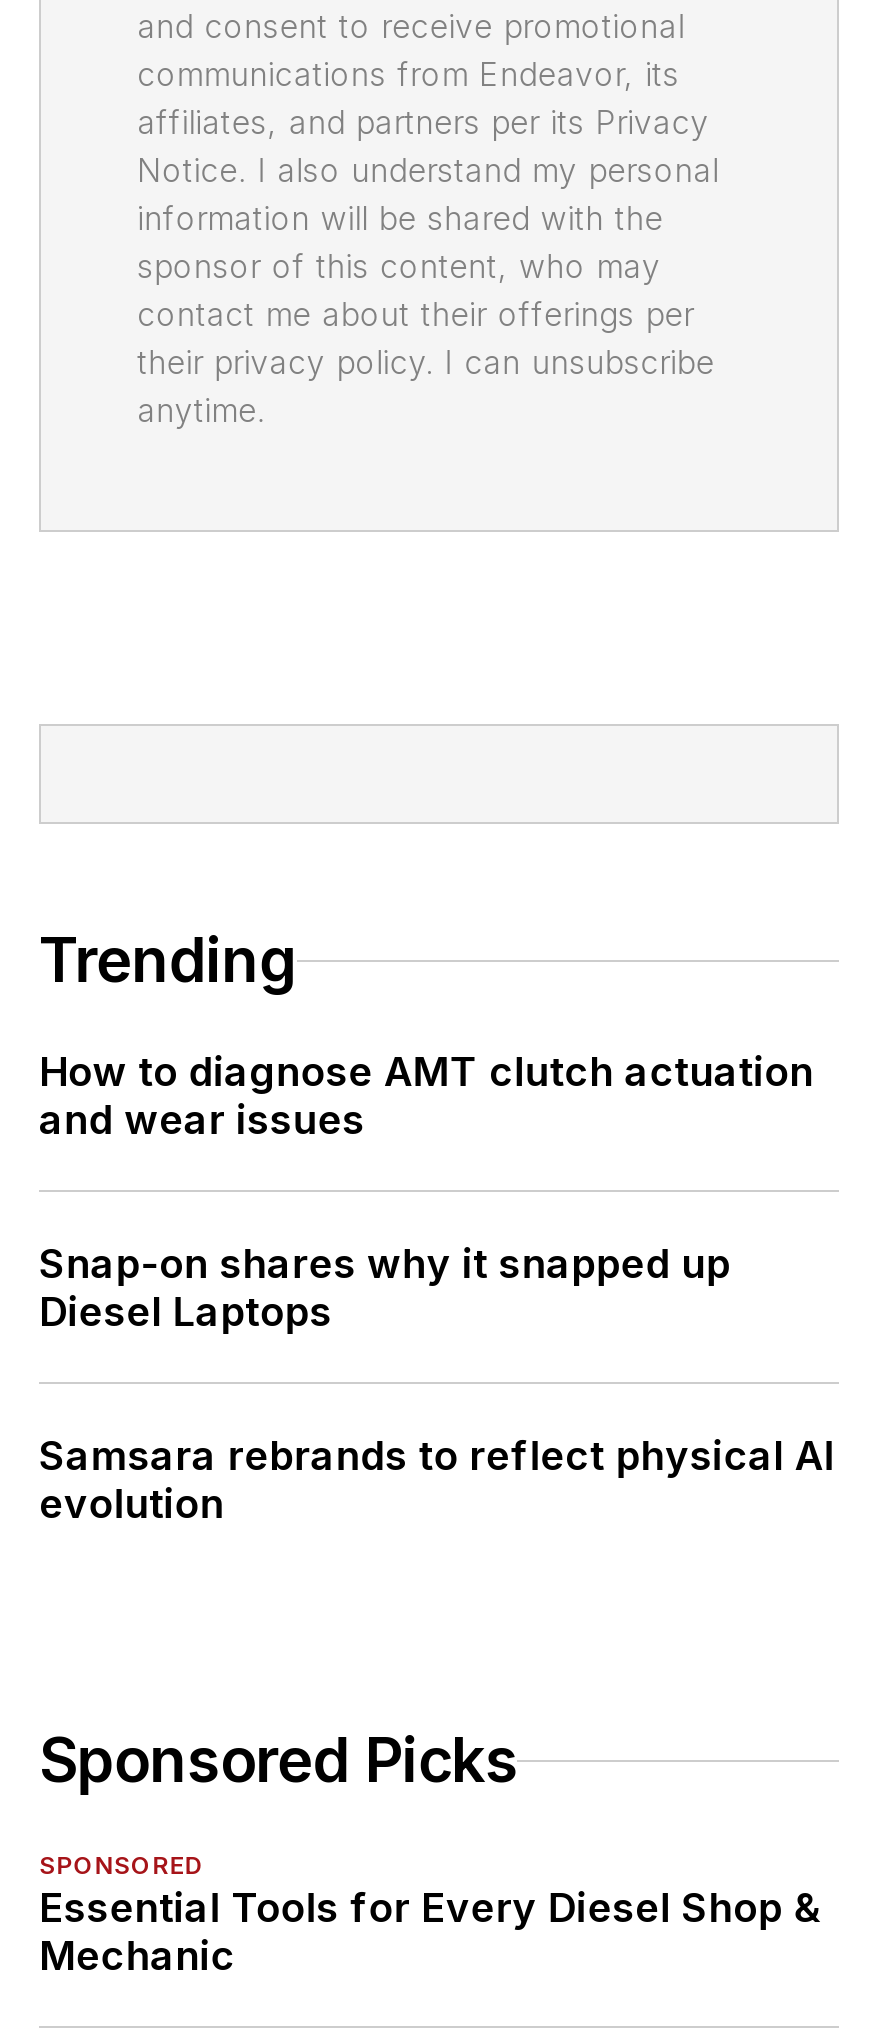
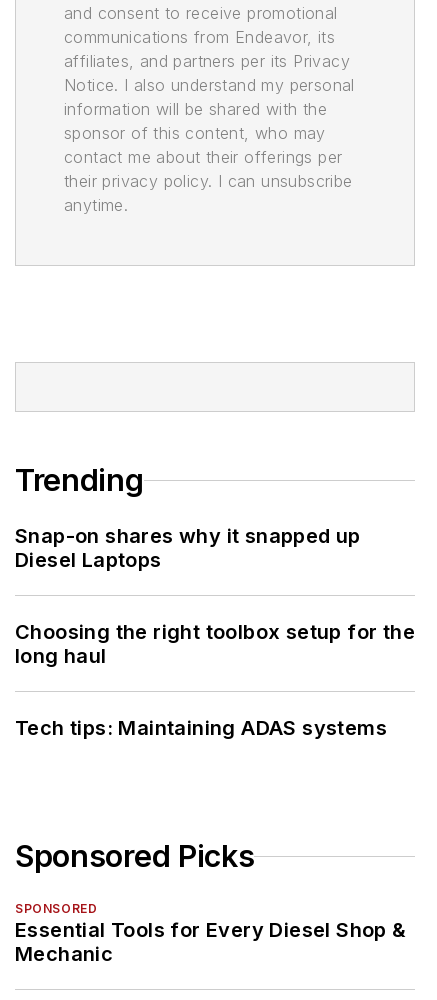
[39,1049,814,1145] How to diagnose AMT clutch actuation | and wear issues -> none
moved [39,1241,731,1337] -> [15,524,361,572]: Snap-on shares why it snapped up | Diesel Laptops
[39,1433,834,1529] Samsara rebrands to reflect physical AI | evolution -> [15,620,415,740] Choosing the right toolbox setup for the | long haul | Tech tips: Maintaining ADAS systems

